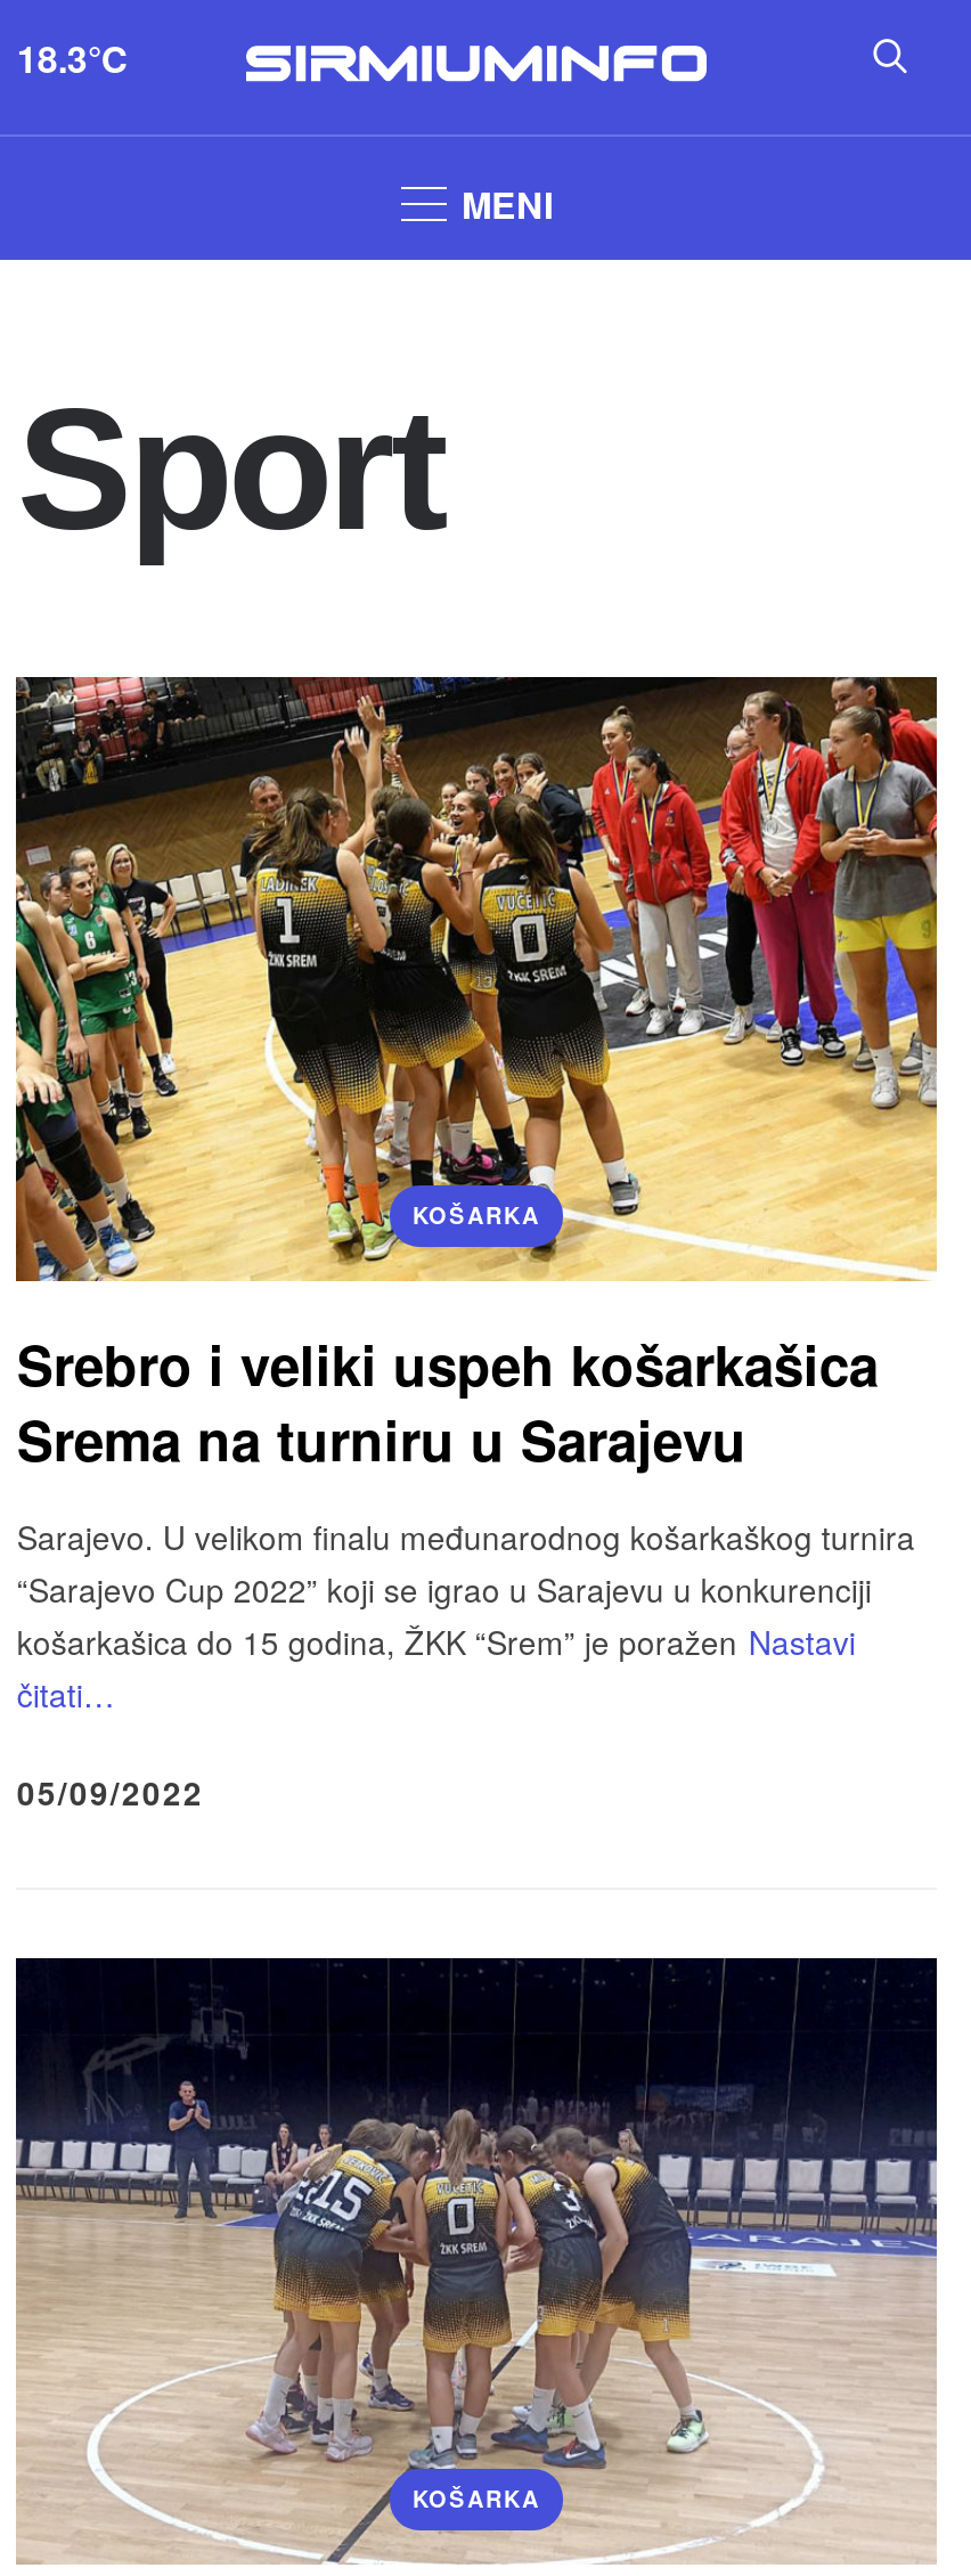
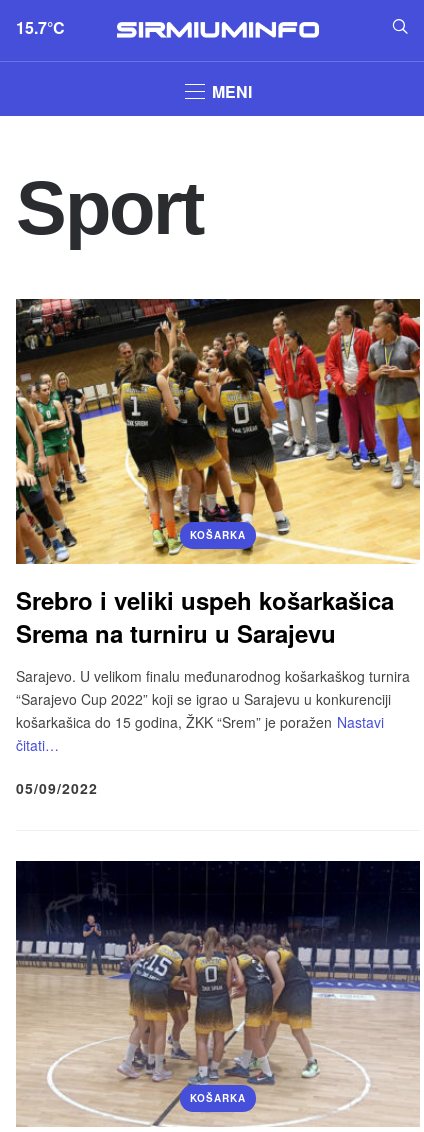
[17,32,129,84] 18.3°C -> [16,16,65,39] 15.7°C

